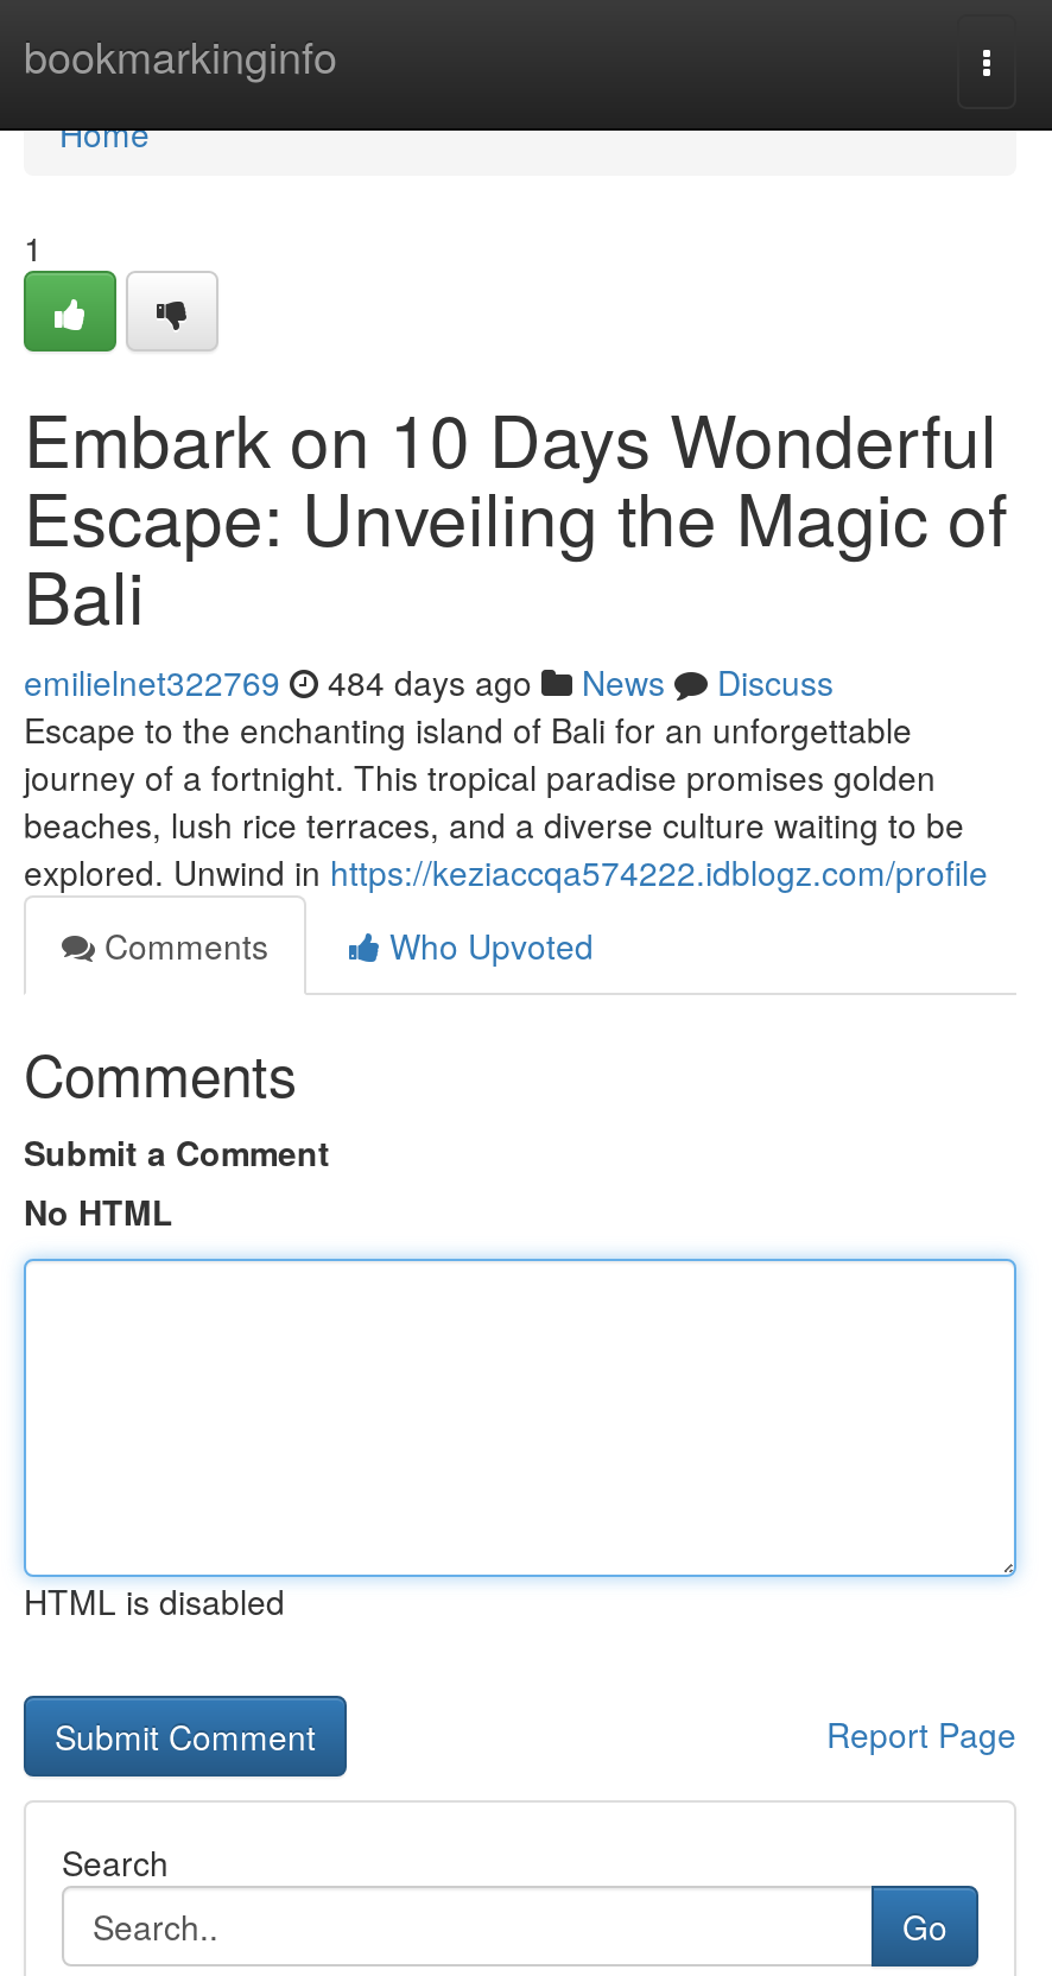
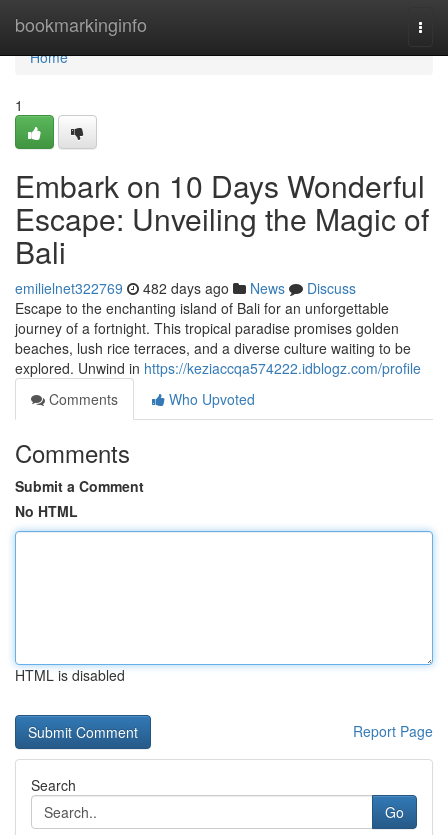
[24,658,834,705] emilielnet322769 484 days ago News Discuss -> [15,278,356,298] emilielnet322769 482 days ago News Discuss

